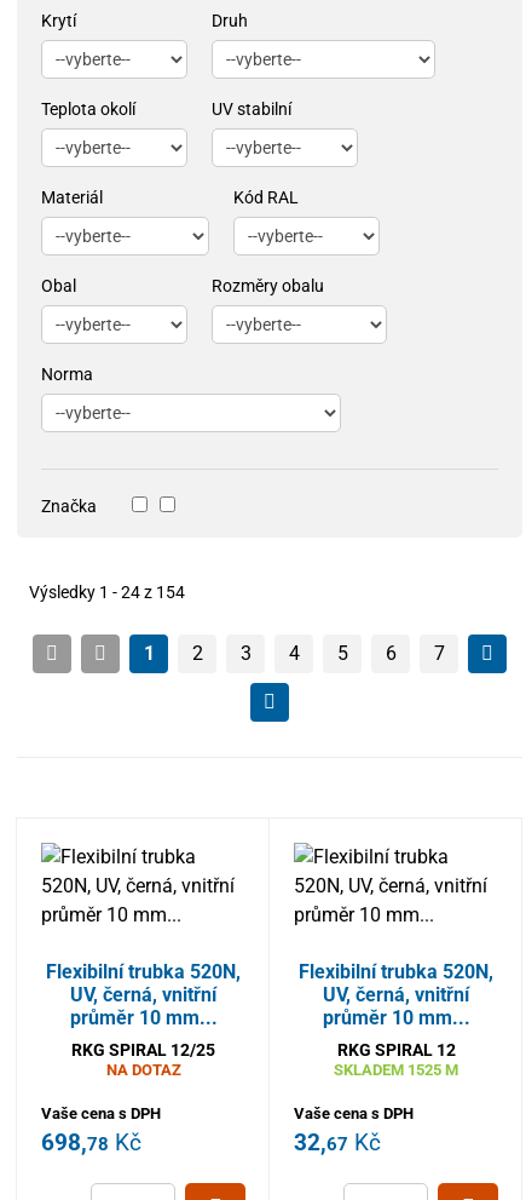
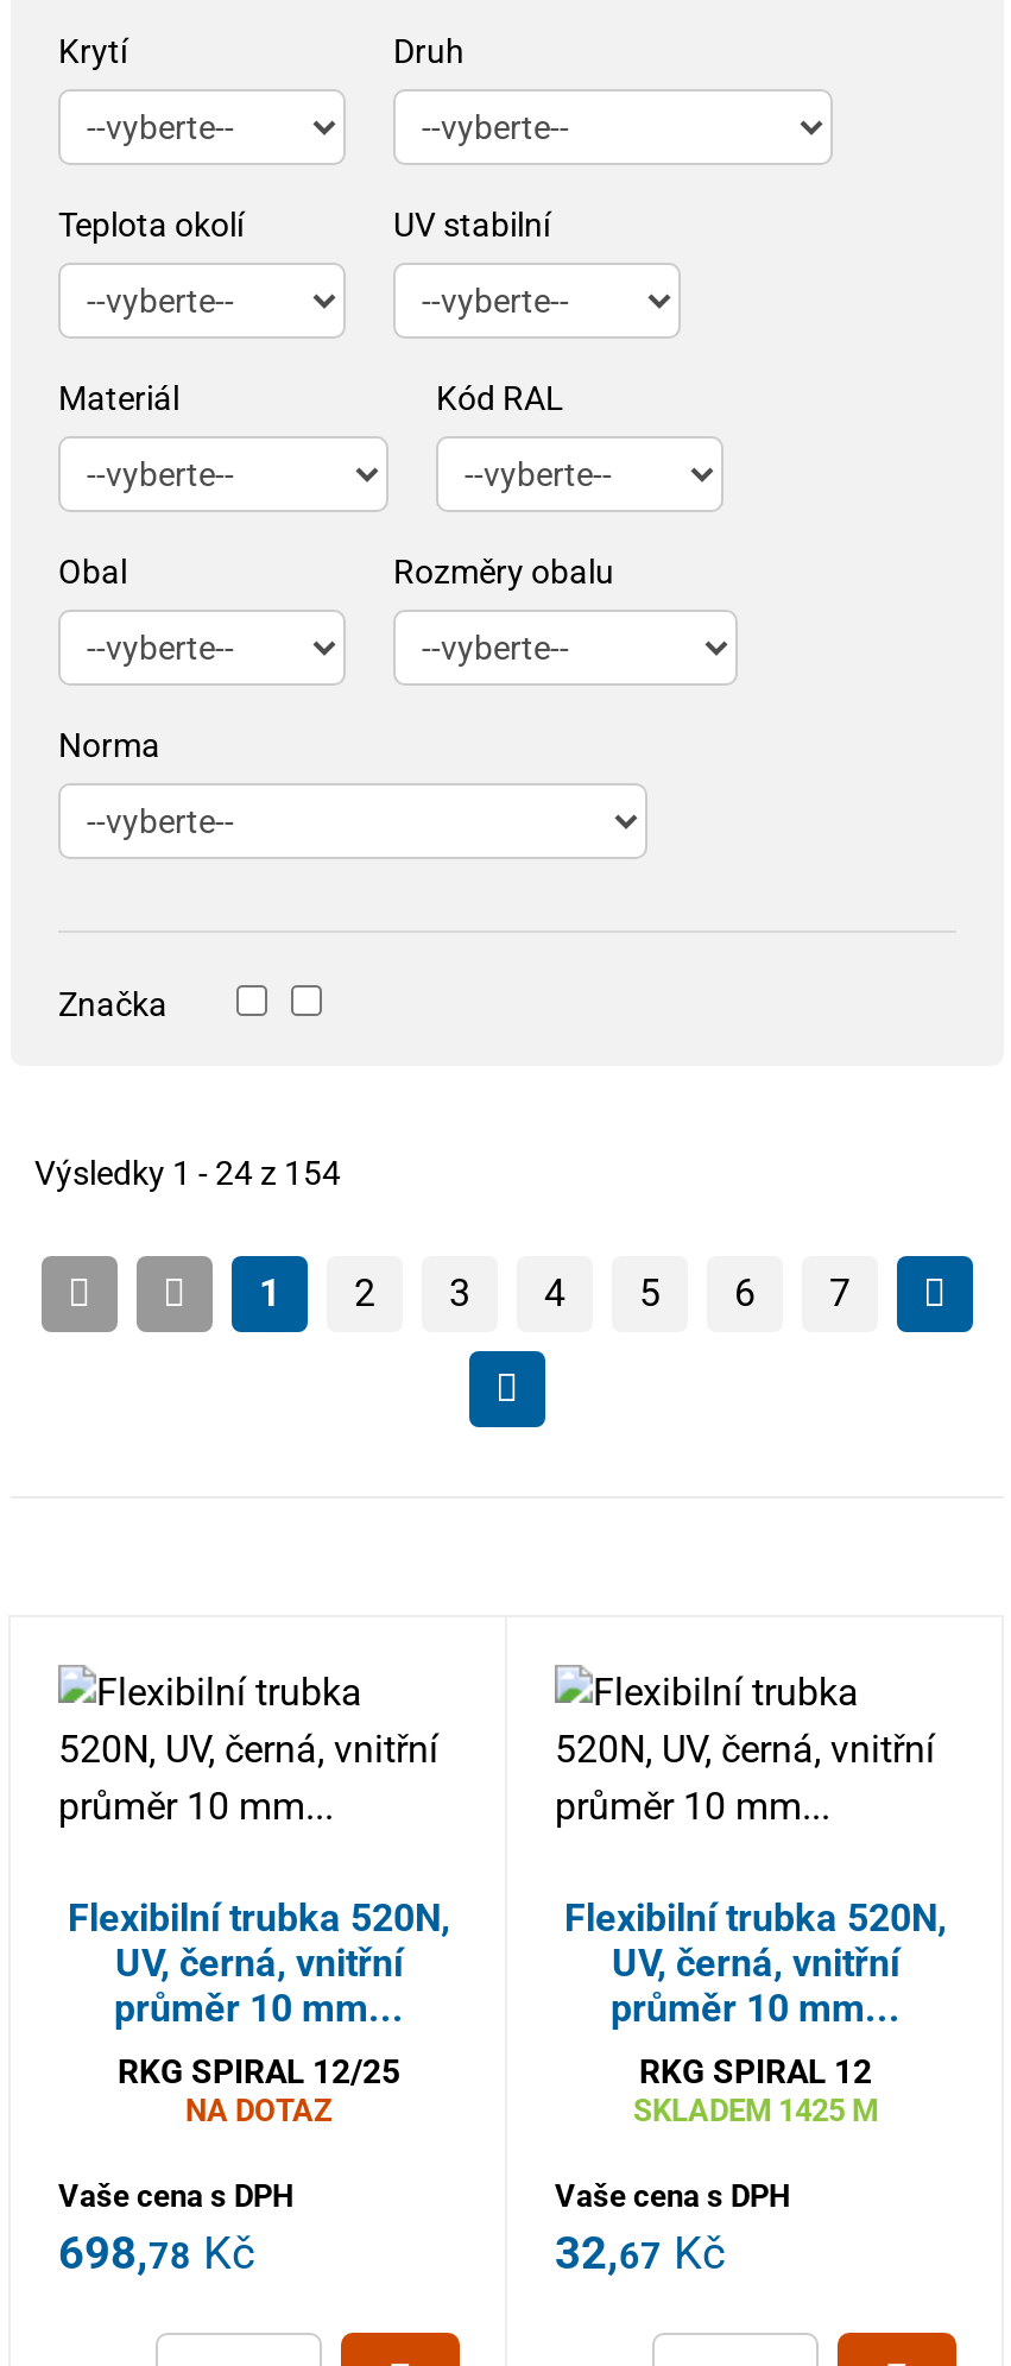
[334,1061,458,1079] SKLADEM 1525 M -> [633,2094,878,2129] SKLADEM 1425 M

